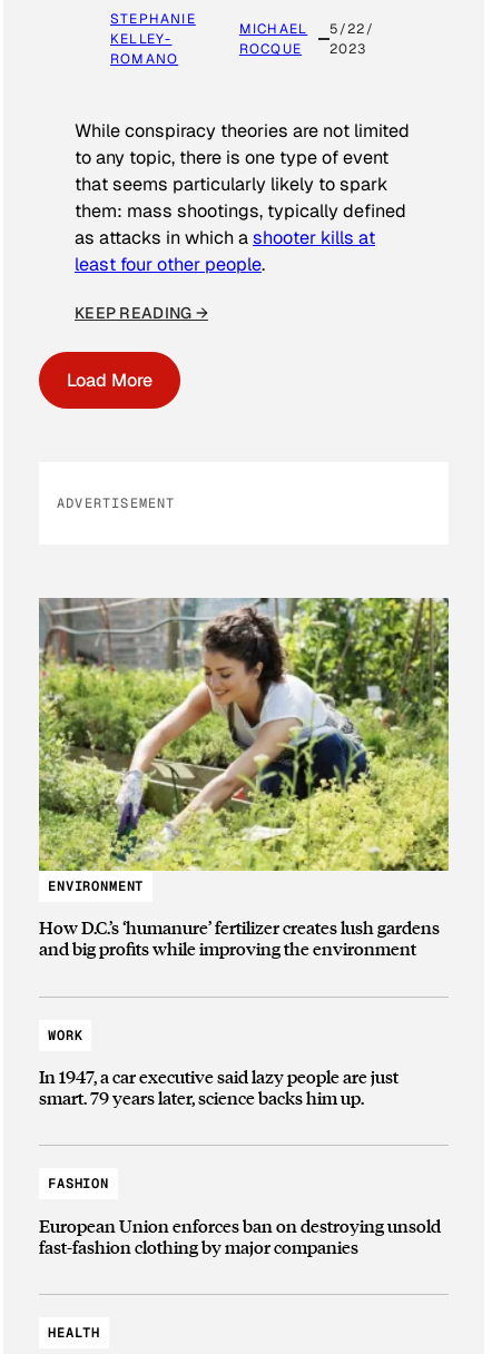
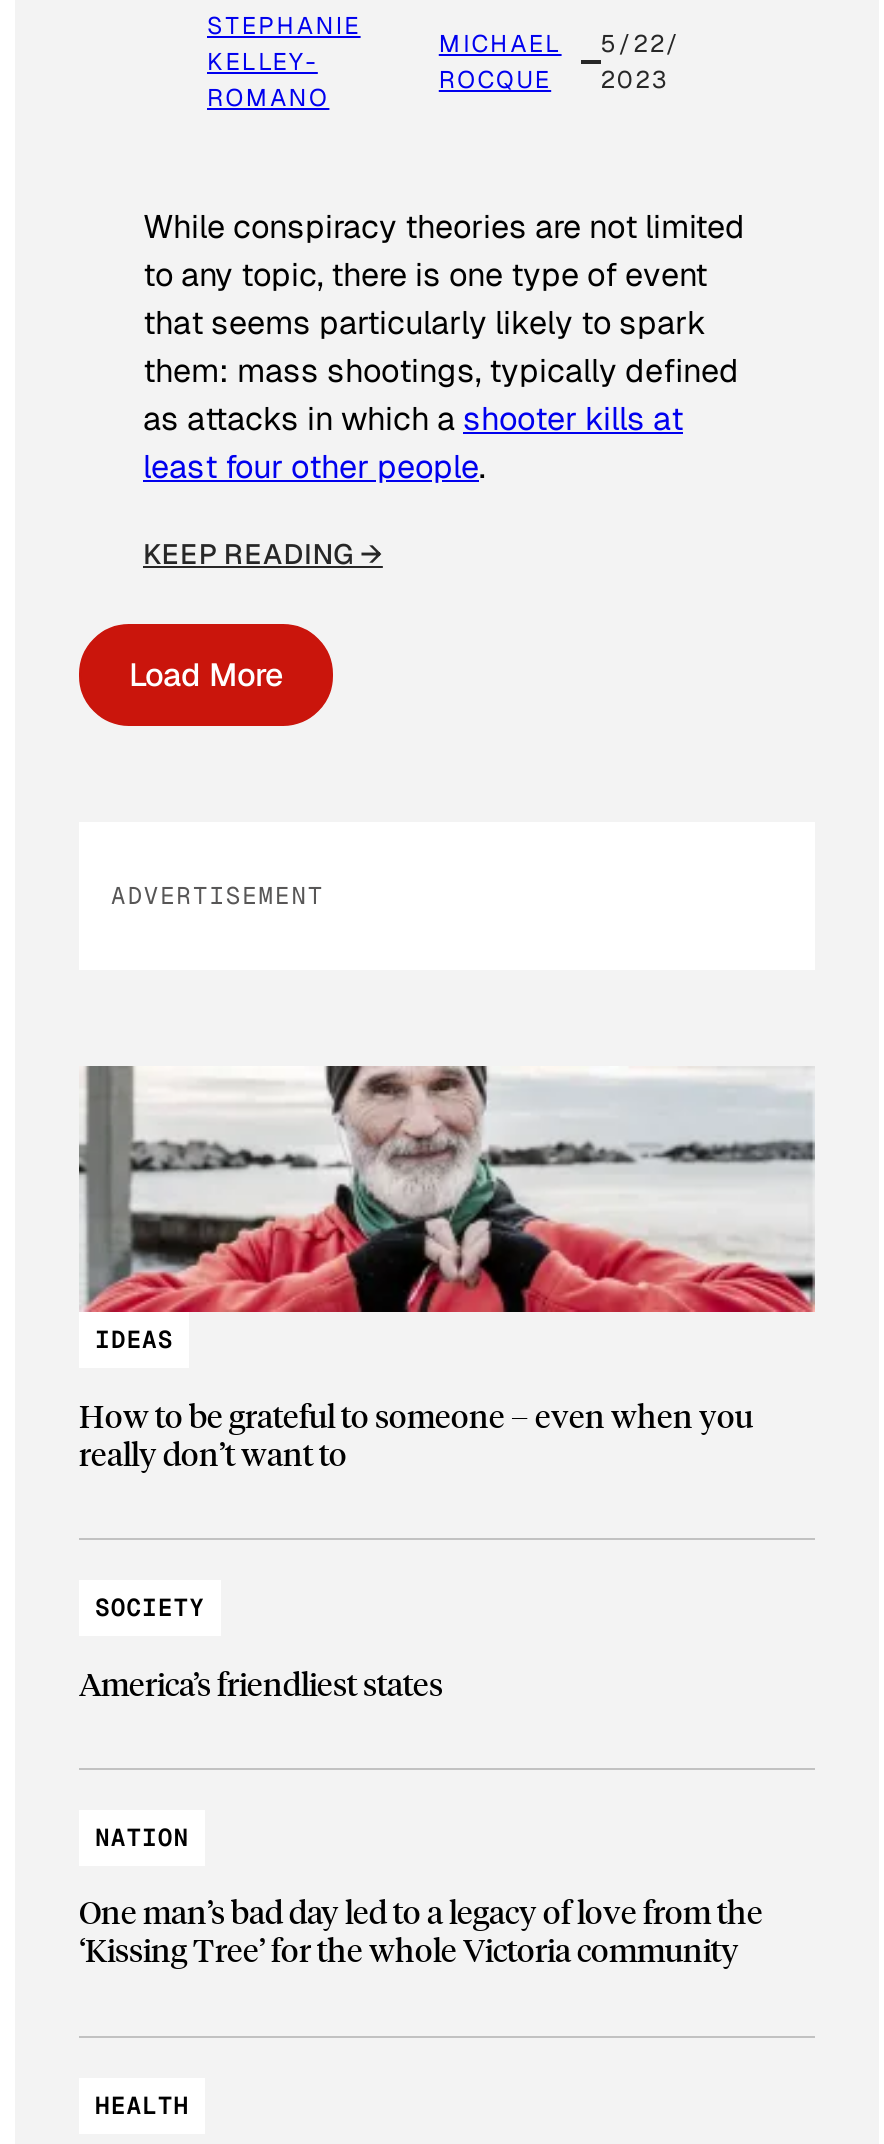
[38,597,450,895] [image] | ENVIRONMENT -> [79,1066,815,1356] [image] | IDEAS
[39,915,440,960] How D.C.’s ‘humanure’ fertilizer creates lush gardens | and big profits while improving the environment -> [79,1393,753,1473] How to be grateful to someone – even when you | really don’t want to
[48,1026,83,1044] WORK -> [95,1592,205,1624] SOCIETY
[39,1064,398,1109] In 1947, a car executive said lazy people are just | smart. 79 years later, science backs him up. -> [79,1661,443,1703] America’s friendliest states
[48,1175,109,1193] FASHION -> [95,1822,189,1854] NATION
[39,1214,441,1258] European Union enforces ban on destroying unsold | fast-fashion clothing by major companies -> [79,1891,763,1971] One man’s bad day led to a legacy of love from the | ‘Kissing Tree’ for the whole Victoria community

